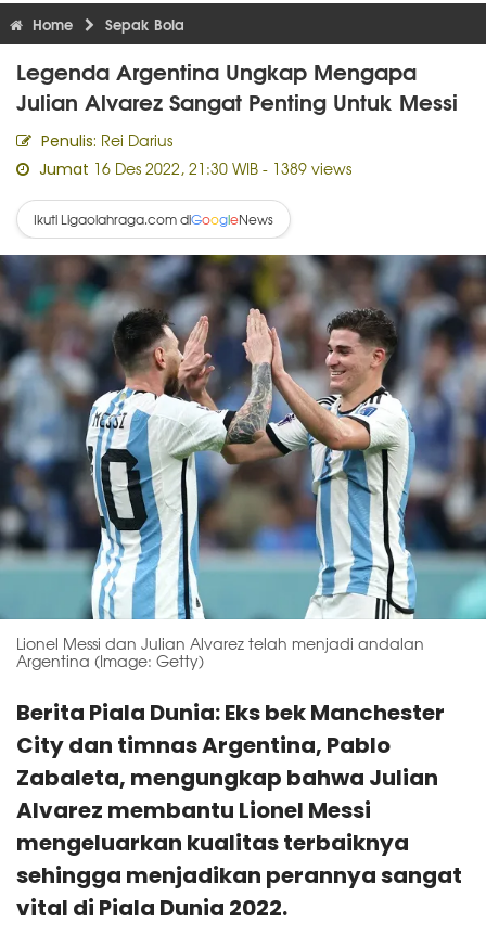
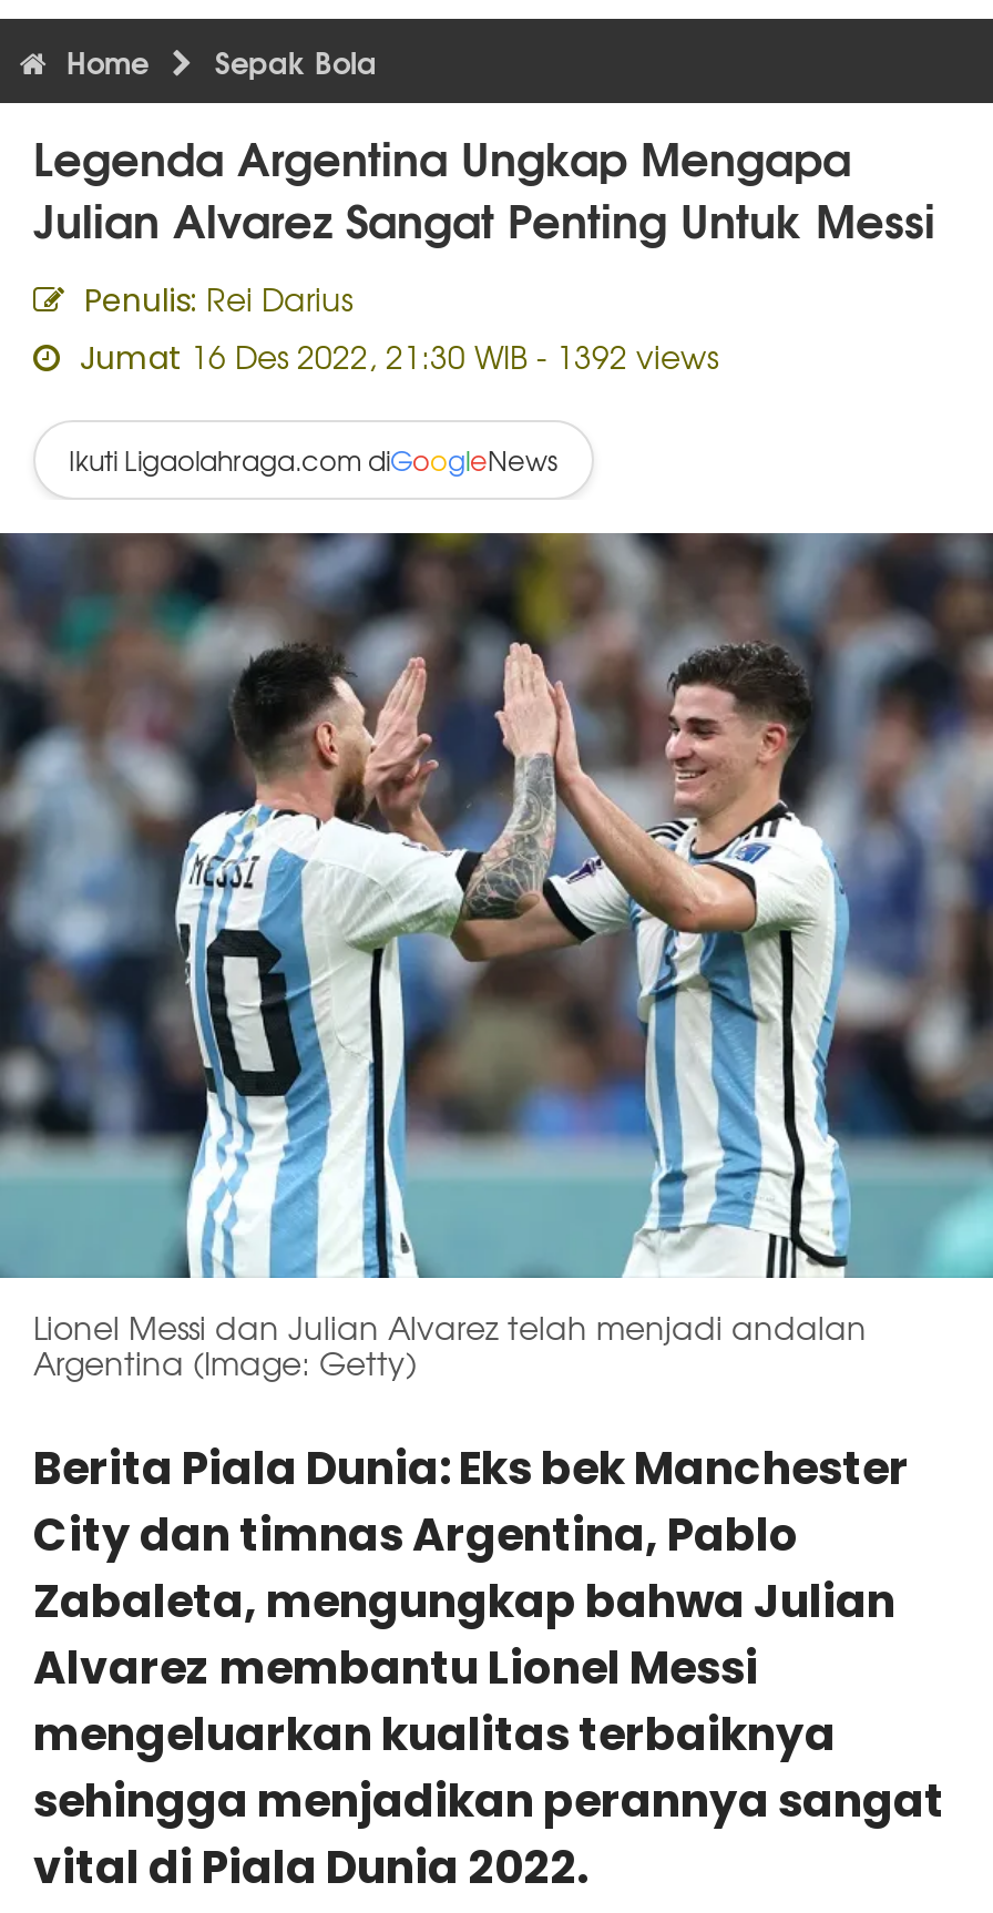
[35,157,351,179] Jumat 16 Des 2022, 21:30 WIB - 1389 views -> [71,334,718,378] Jumat 16 Des 2022, 21:30 WIB - 1392 views

